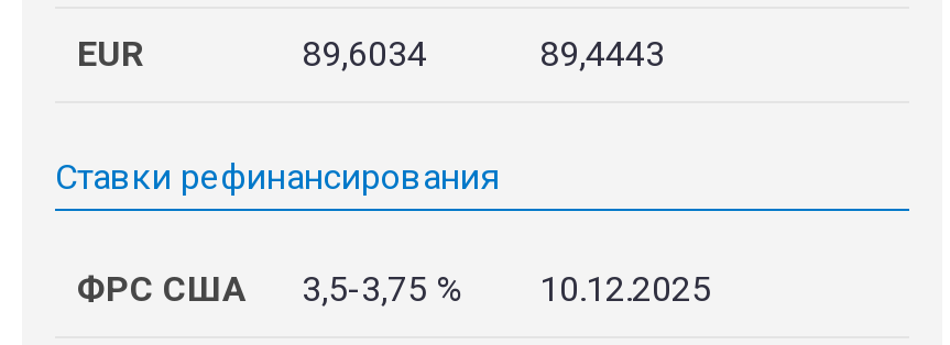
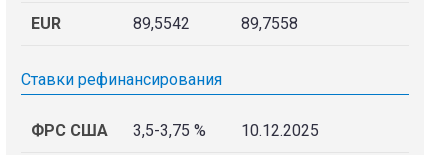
[302,33,427,74] 89,6034 -> [133,14,190,33] 89,5542
[539,33,665,74] 89,4443 -> [241,14,298,33] 89,7558

